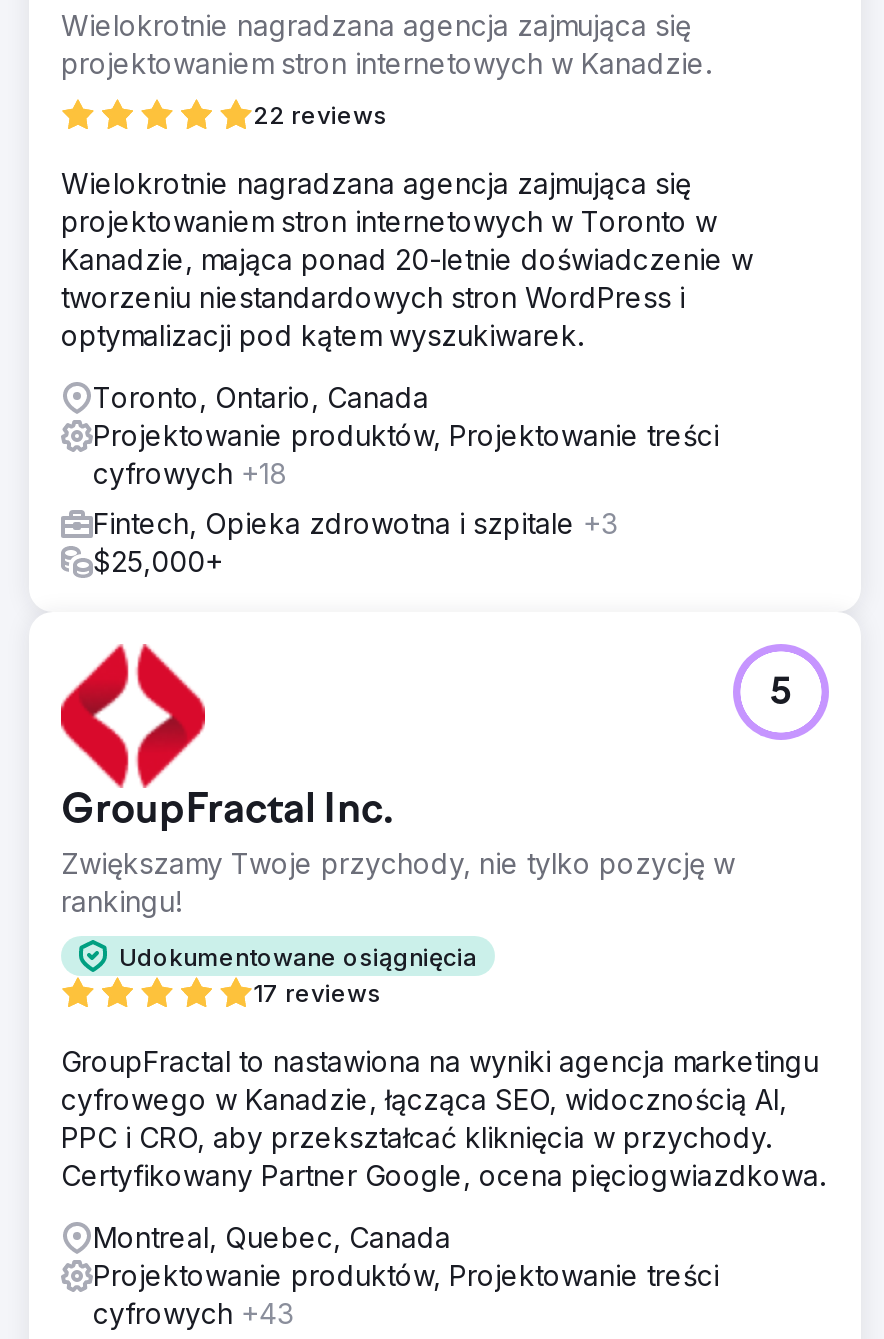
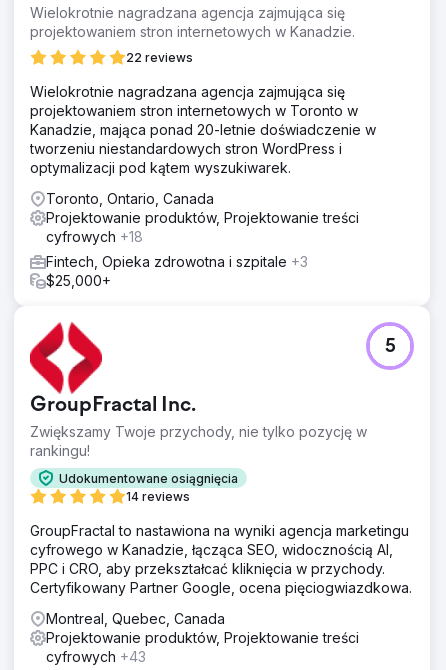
[253,978,381,1008] 17 reviews -> [126,489,190,504] 14 reviews

